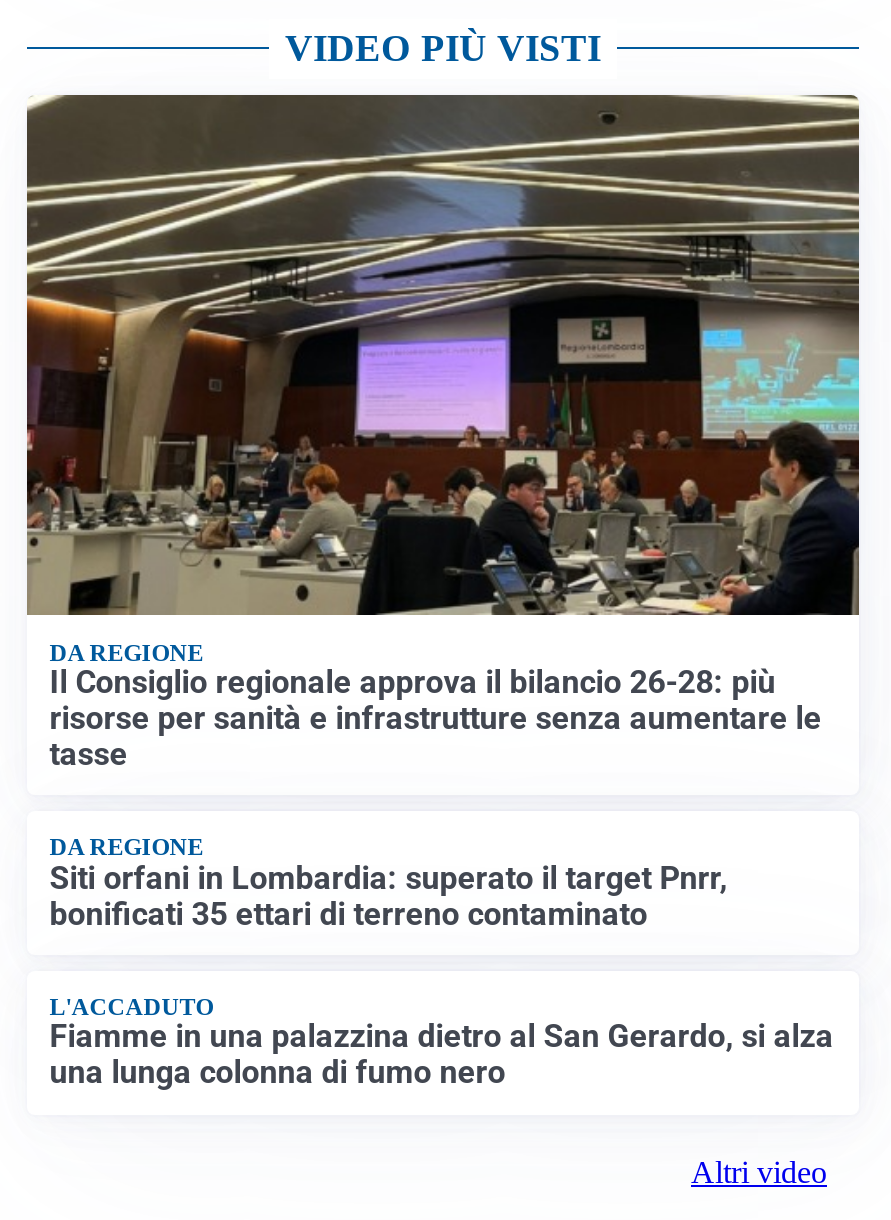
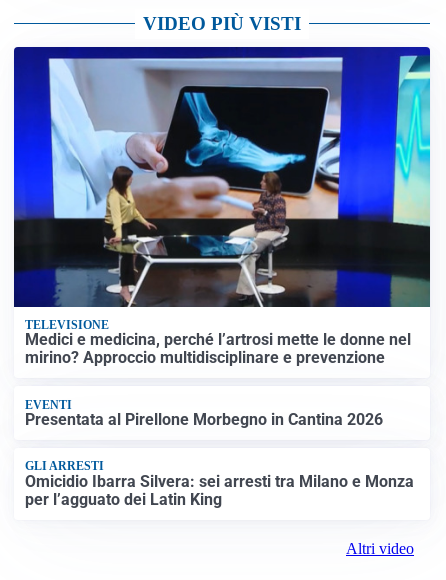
[25,94,861,772] [image] | DA REGIONE | Il Consiglio regionale approva il bilancio 26-28: più | risorse per sanità e infrastrutture senza aumentare le | tasse -> [13,46,431,367] [image] | TELEVISIONE | Medici e medicina, perché l’artrosi mette le donne nel | mirino? Approccio multidisciplinare e prevenzione
[49,833,727,932] DA REGIONE | Siti orfani in Lombardia: superato il target Pnrr, | bonificati 35 ettari di terreno contaminato -> [25,398,383,429] EVENTI | Presentata al Pirellone Morbegno in Cantina 2026
[49,993,833,1091] L'ACCADUTO | Fiamme in una palazzina dietro al San Gerardo, si alza | una lunga colonna di fumo nero -> [25,459,414,509] GLI ARRESTI | Omicidio Ibarra Silvera: sei arresti tra Milano e Monza | per l’agguato dei Latin King

